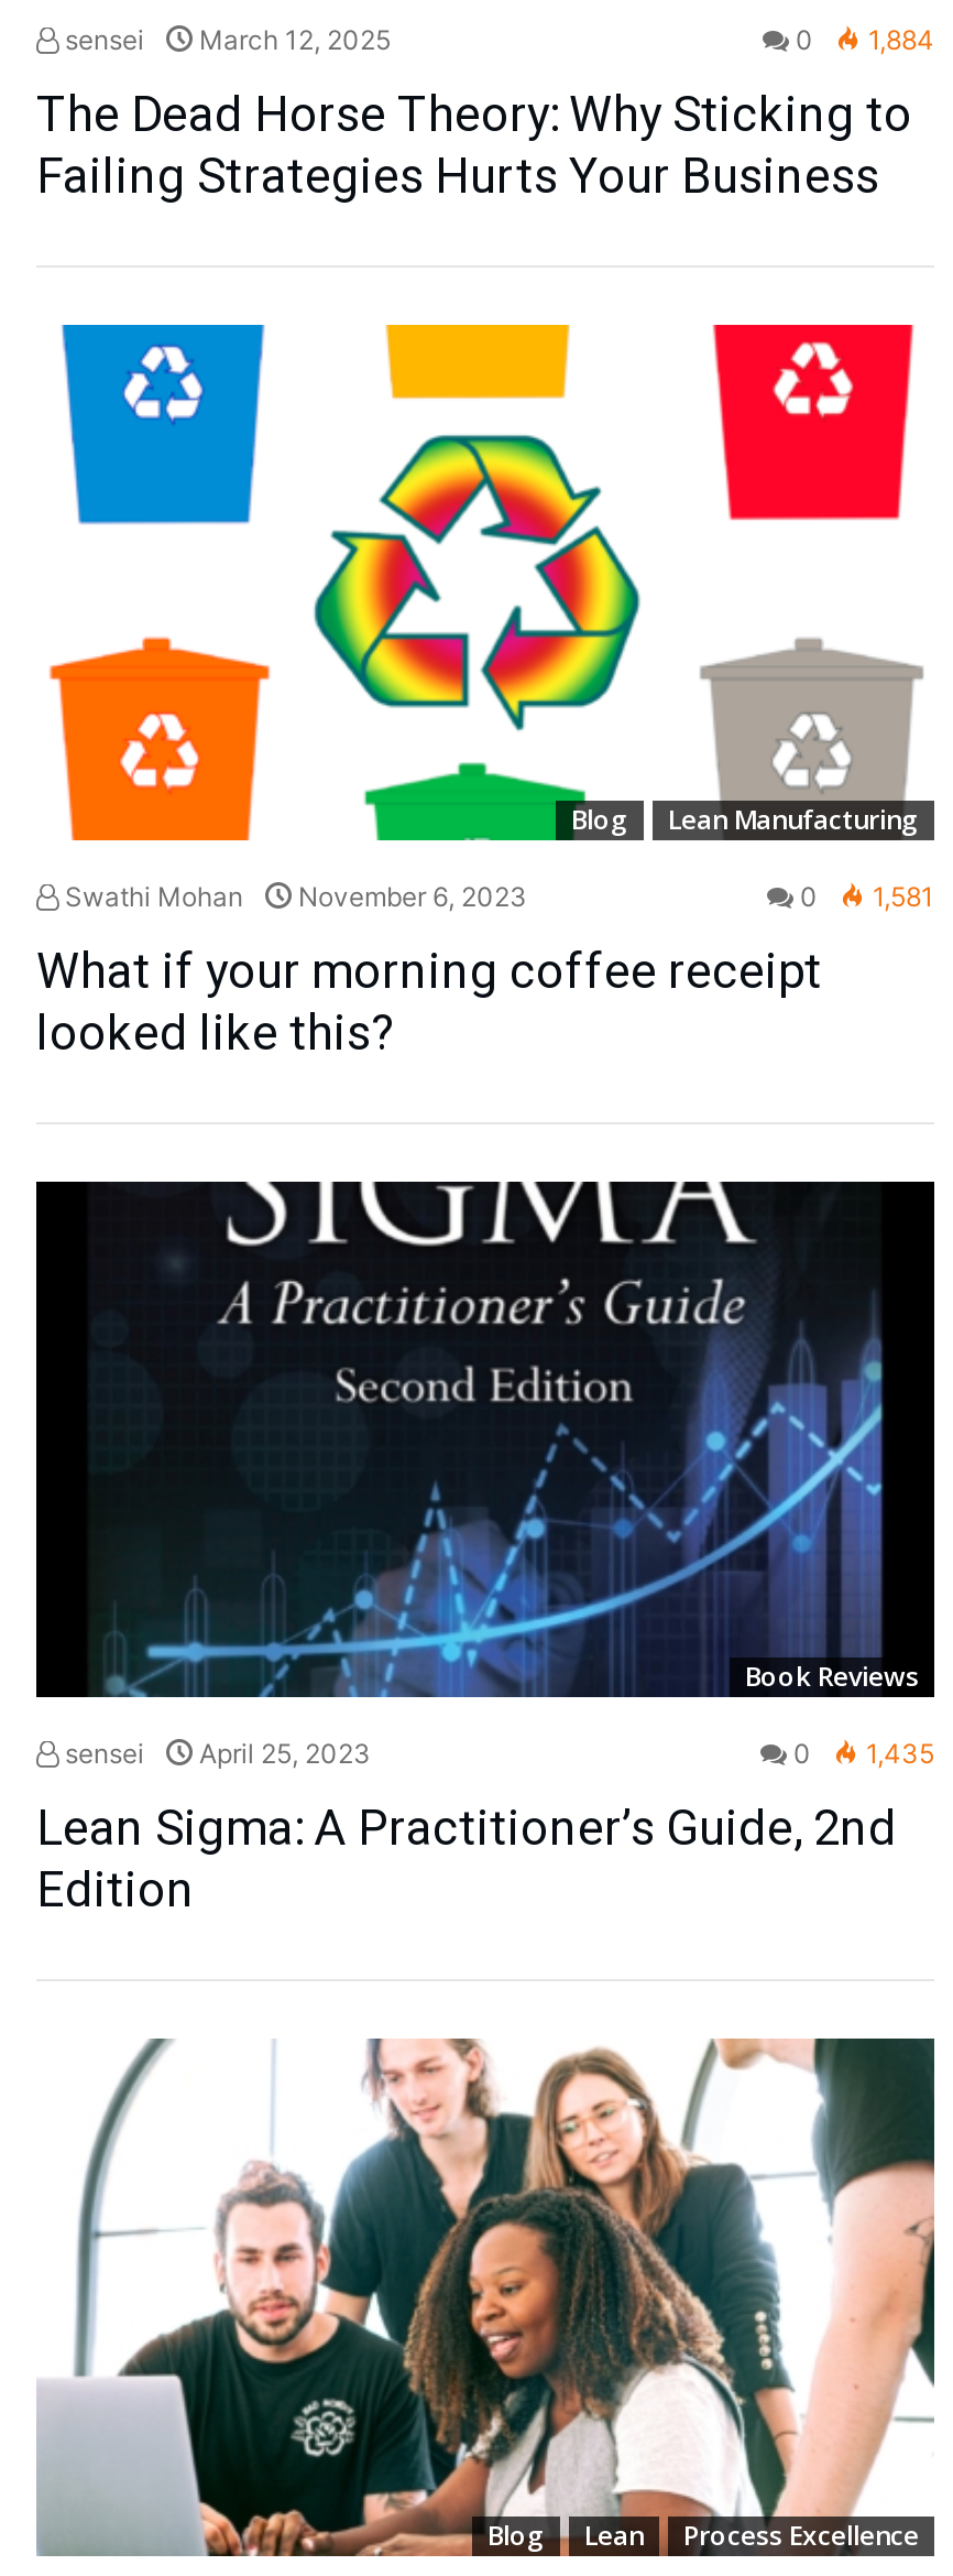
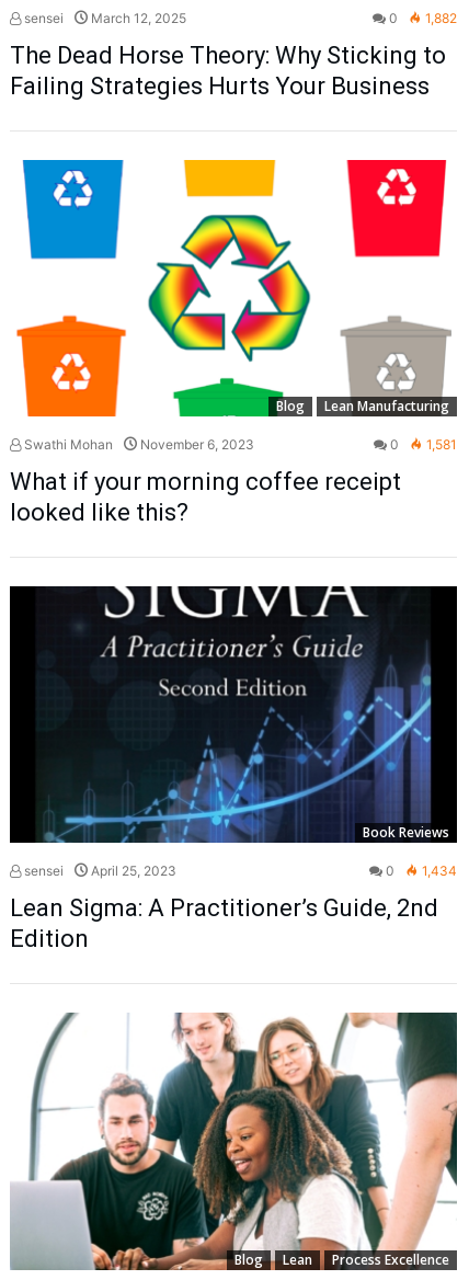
[789,23,934,56] 0 1,884 -> [386,10,457,26] 0 1,882
[787,1738,934,1771] 0 1,435 -> [382,863,457,879] 0 1,434

